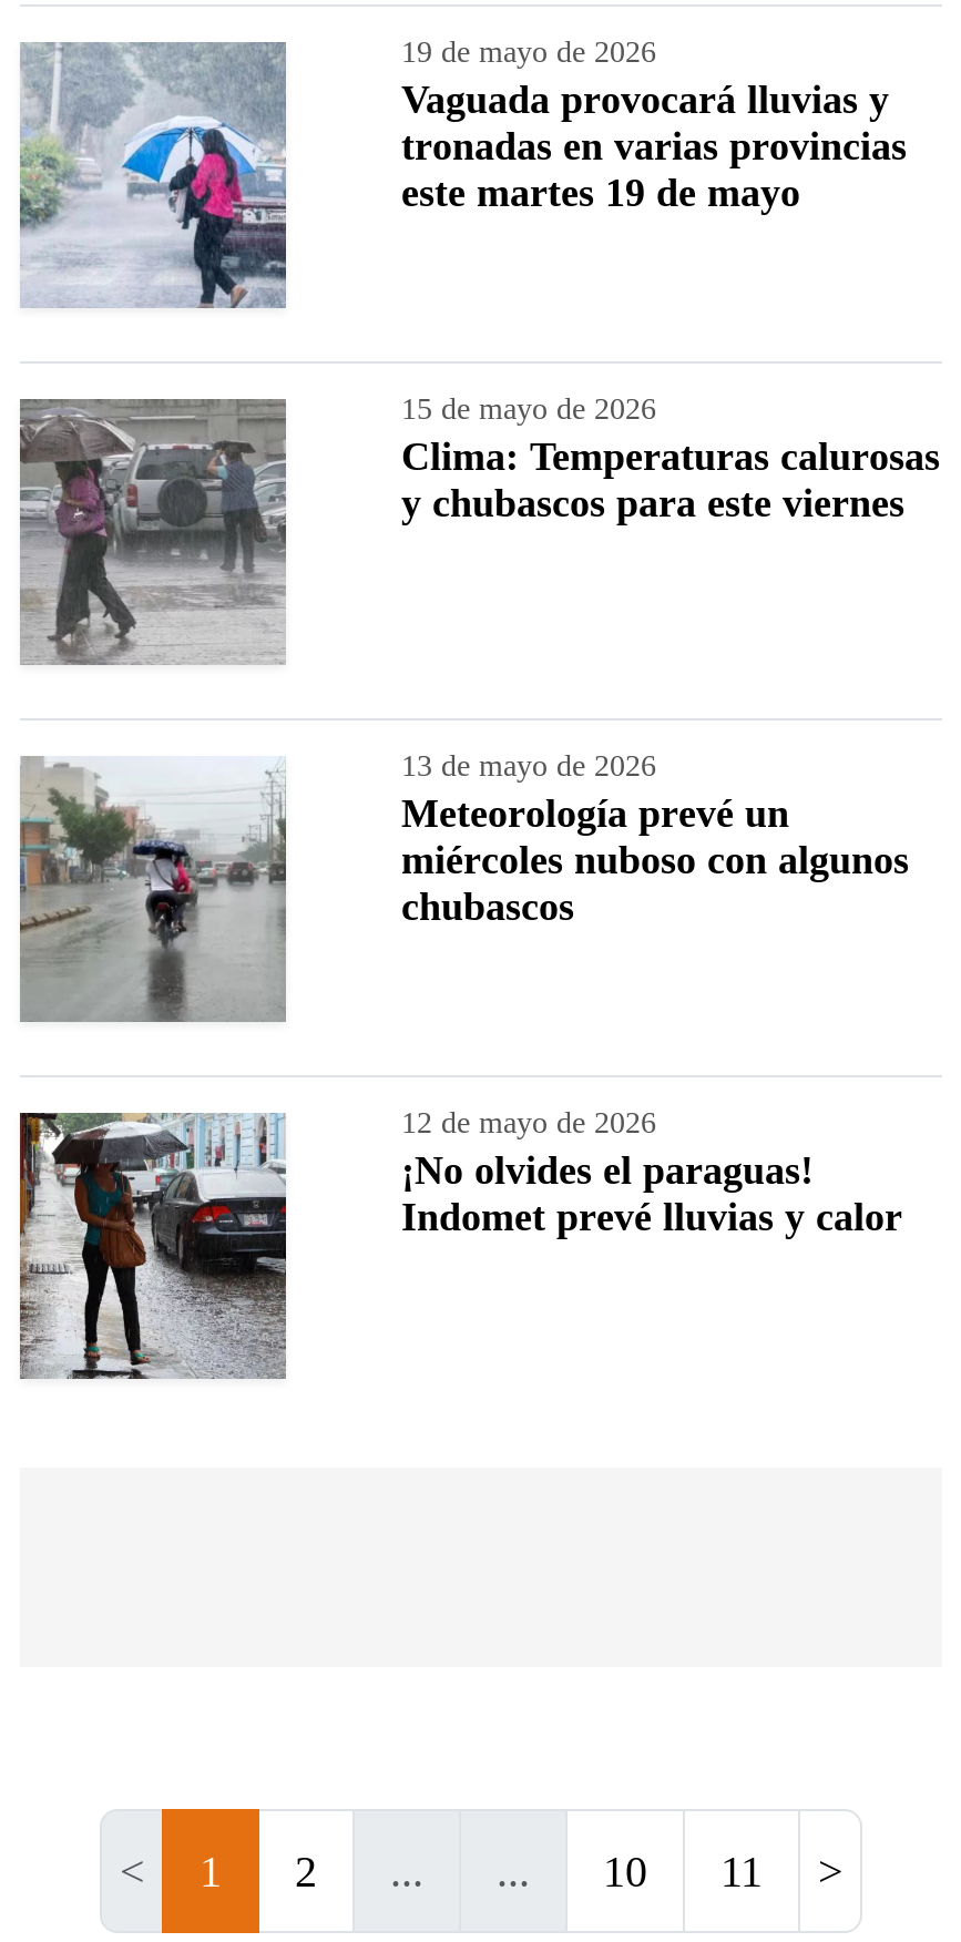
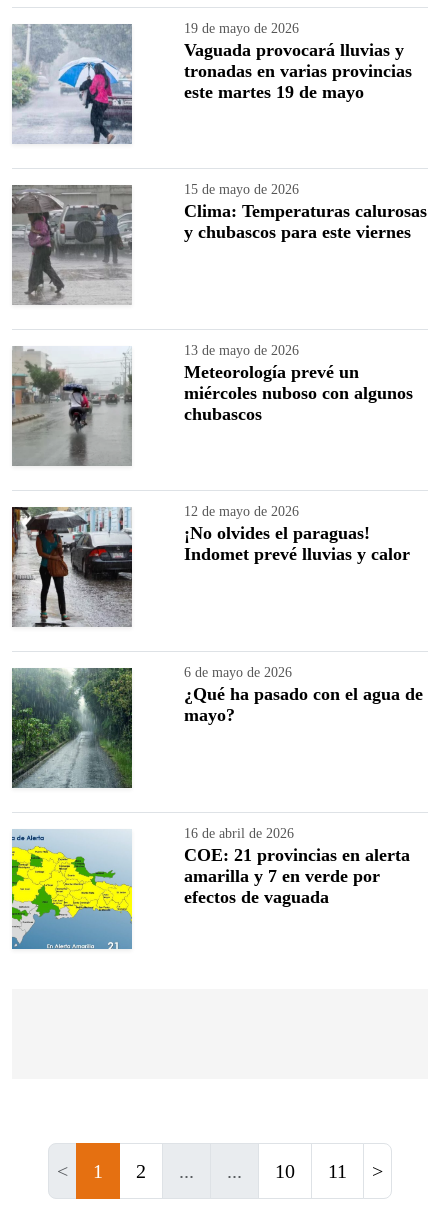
none -> [11,829,133,950] [image]
none -> [12,667,133,788] [image]
none -> [184,665,423,725] 6 de mayo de 2026 | ¿Qué ha pasado con el agua de | mayo?
none -> [184,826,410,907] 16 de abril de 2026 | COE: 21 provincias en alerta | amarilla y 7 en verde por | efectos de vaguada

